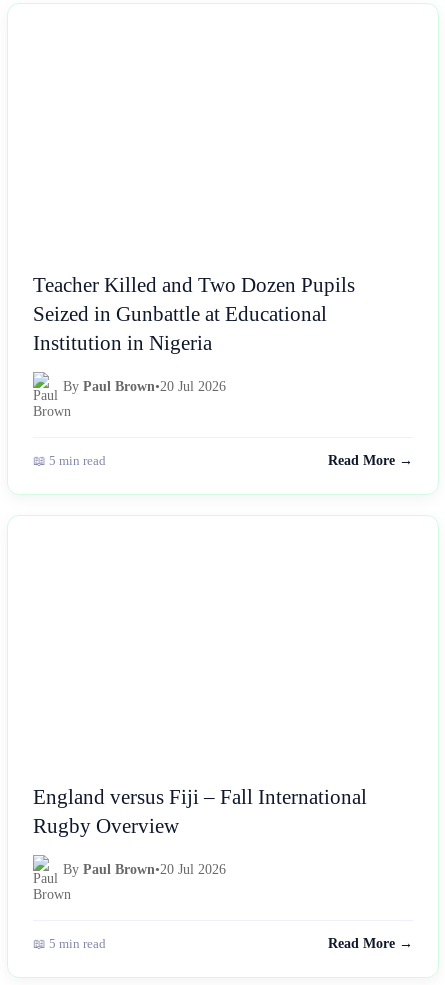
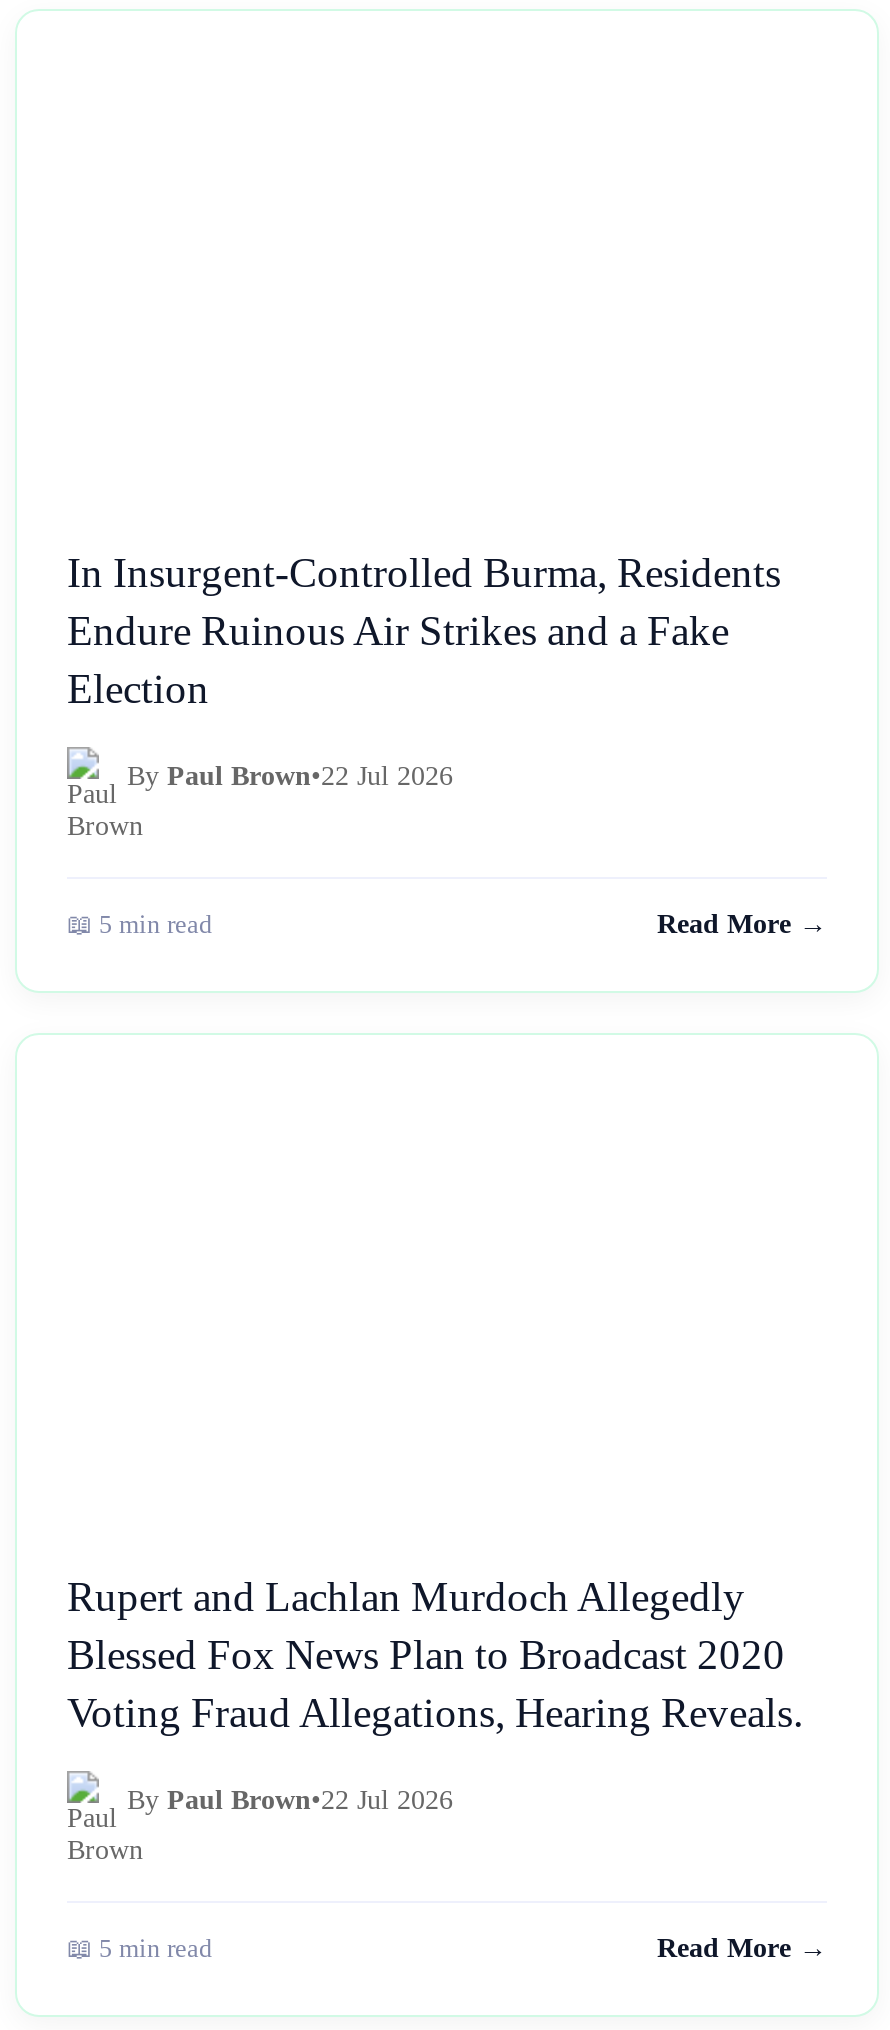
[33,273,355,354] Teacher Killed and Two Dozen Pupils | Seized in Gunbattle at Educational | Institution in Nigeria -> [67,549,781,711] In Insurgent-Controlled Burma, Residents | Endure Ruinous Air Strikes and a Fake | Election
[63,379,226,394] By Paul Brown•20 Jul 2026 -> [127,761,453,791] By Paul Brown•22 Jul 2026
[33,785,367,837] England versus Fiji – Fall International | Rugby Overview -> [67,1573,803,1735] Rupert and Lachlan Murdoch Allegedly | Blessed Fox News Plan to Broadcast 2020 | Voting Fraud Allegations, Hearing Reveals.
[63,862,226,877] By Paul Brown•20 Jul 2026 -> [127,1785,453,1815] By Paul Brown•22 Jul 2026

